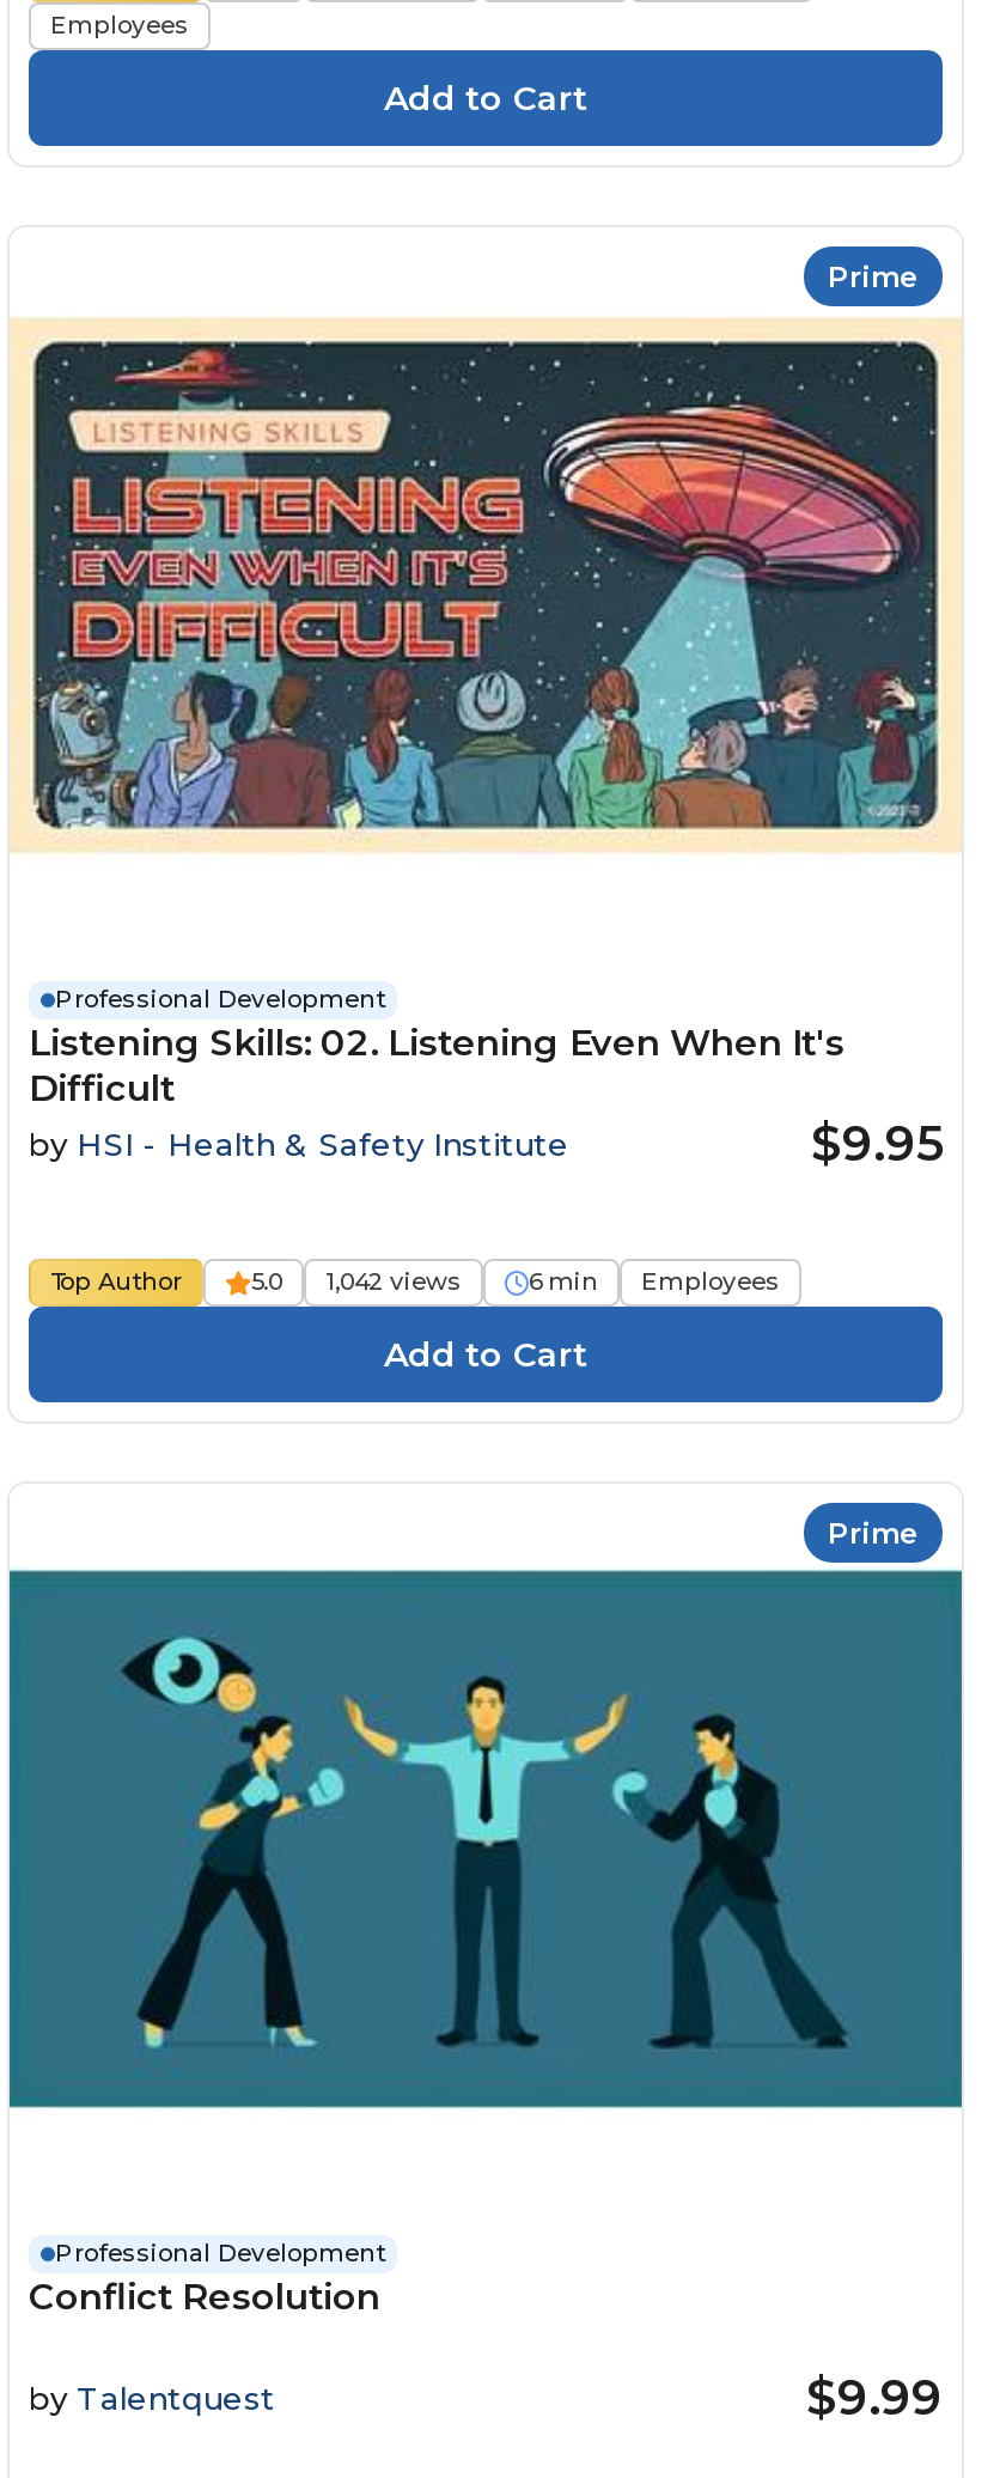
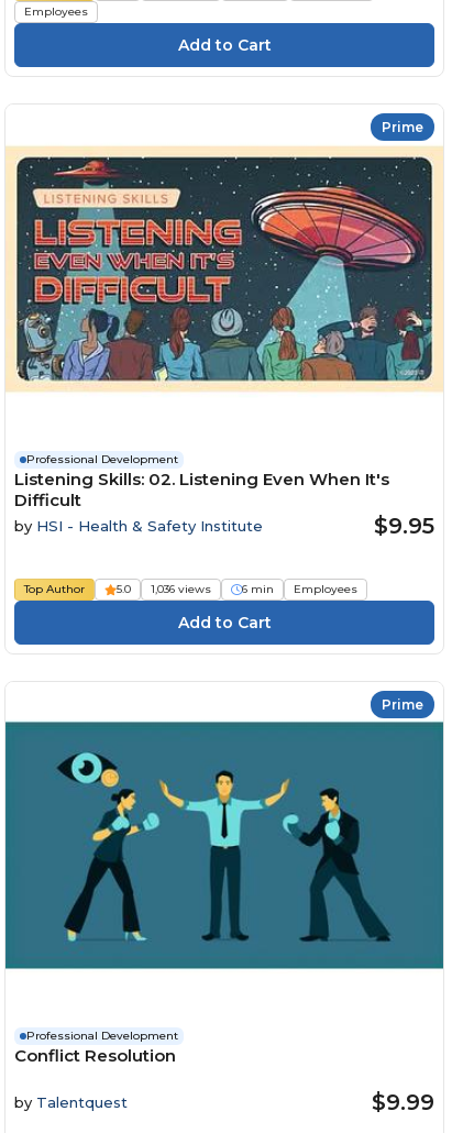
[251,1265,462,1296] 5.0 1,042 views -> [117,581,211,596] 5.0 1,036 views

